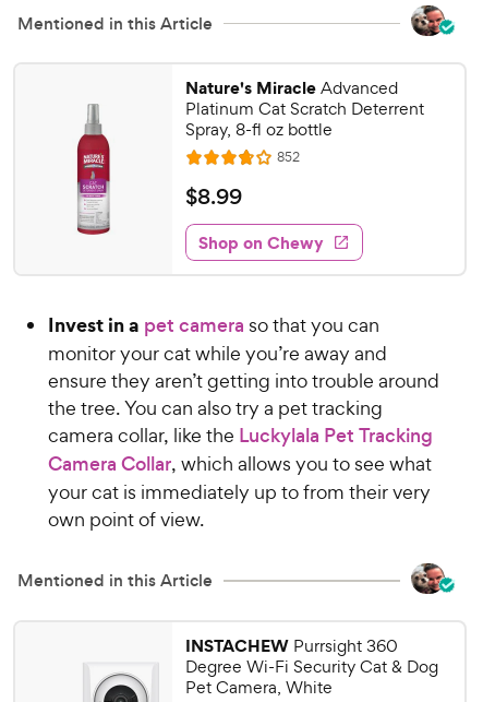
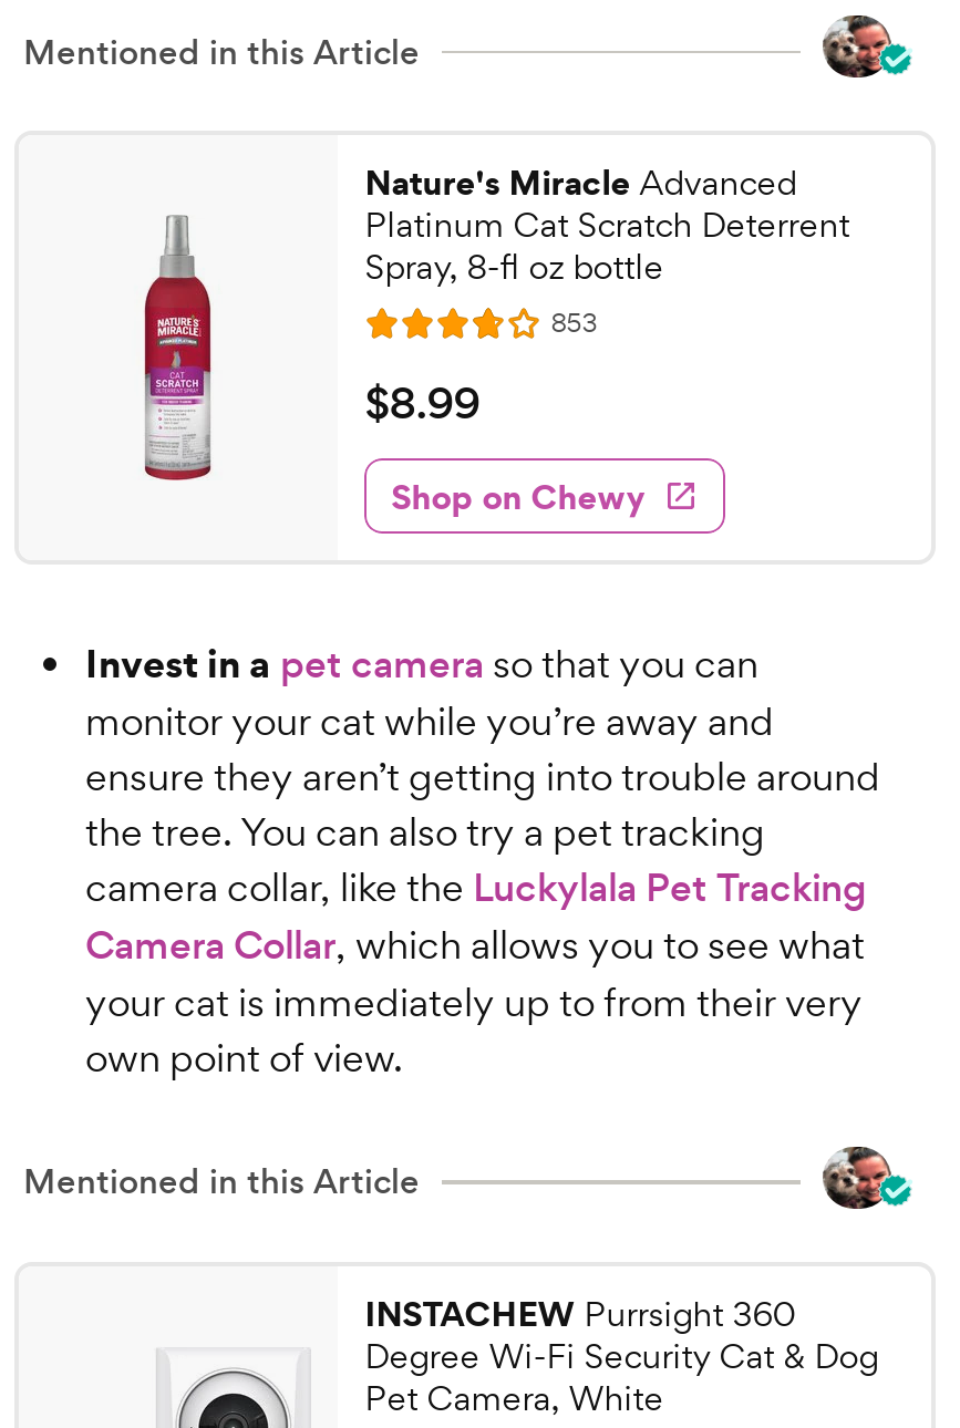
[277,147,308,166] 852 R -> [551,303,613,341] 853 R

